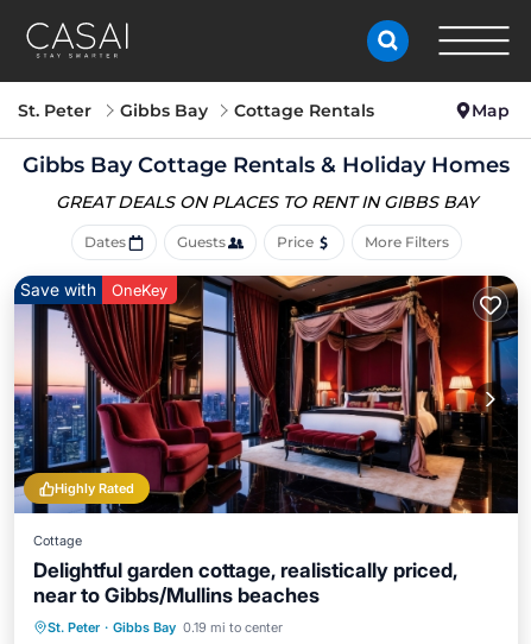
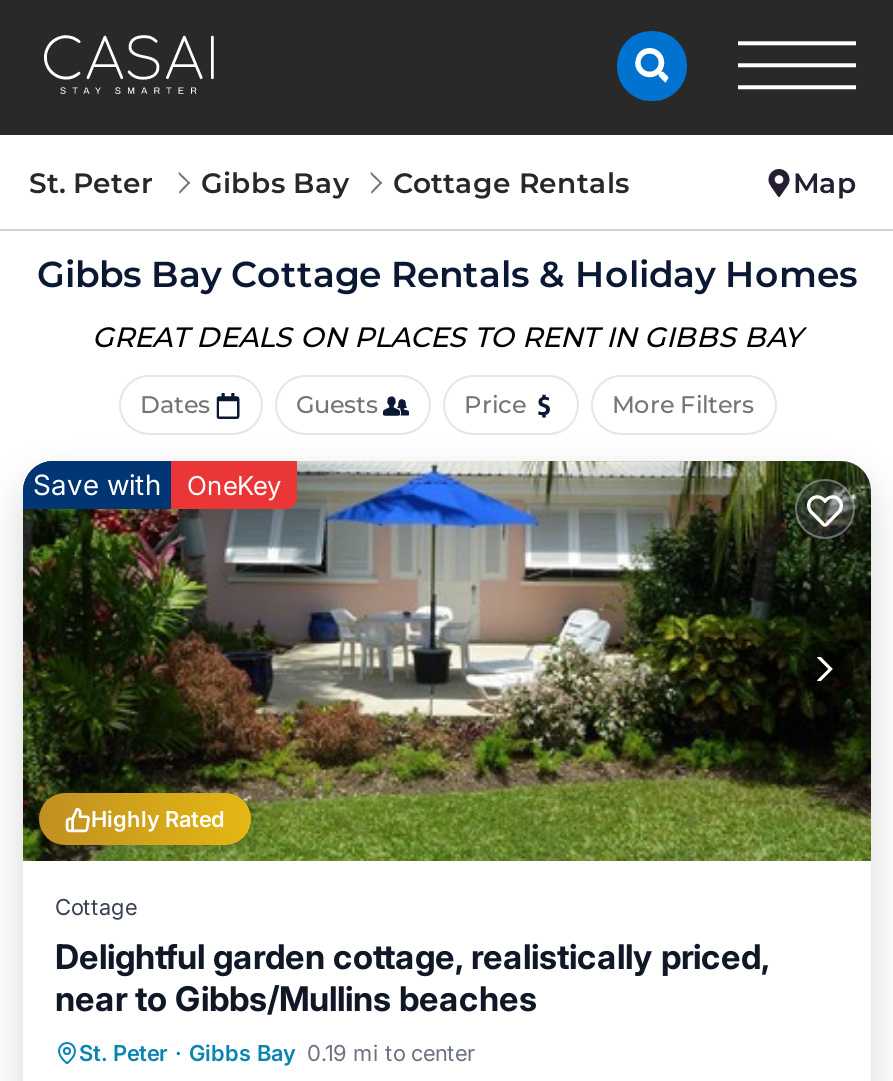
[13,274,519,514] [image] -> [21,459,873,863] [image]

